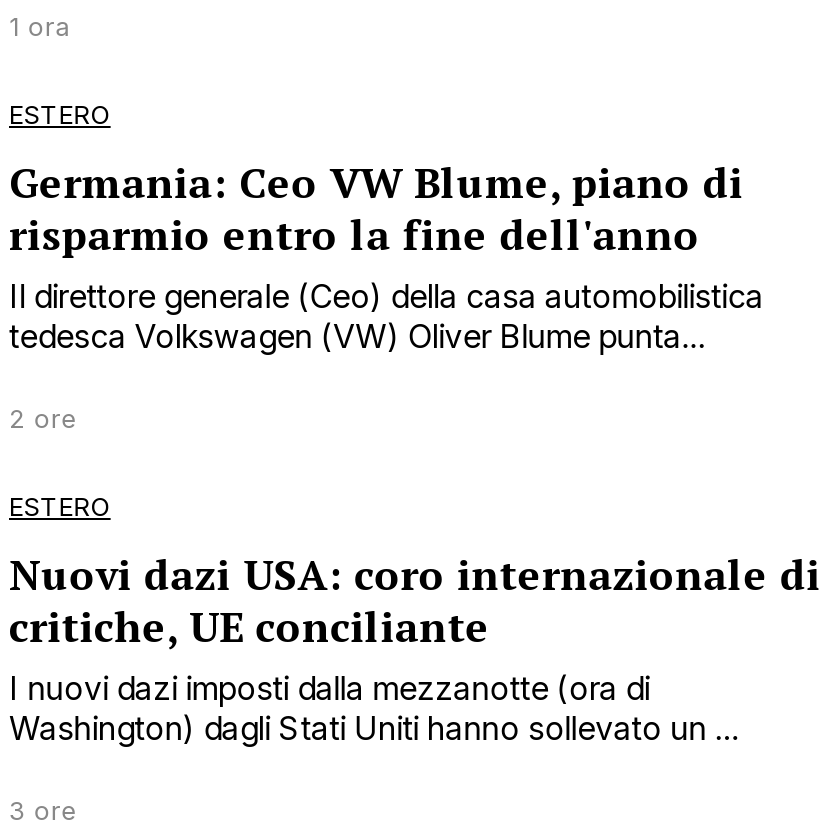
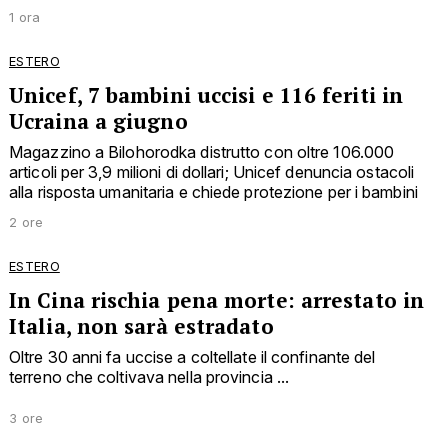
[9,153,764,355] Germania: Ceo VW Blume, piano di | risparmio entro la fine dell'anno | Il direttore generale (Ceo) della casa automobilistica | tedesca Volkswagen (VW) Oliver Blume punta... -> [9,81,418,202] Unicef, 7 bambini uccisi e 116 feriti in | Ucraina a giugno | Magazzino a Bilohorodka distrutto con oltre 106.000 | articoli per 3,9 milioni di dollari; Unicef denuncia ostacoli | alla risposta umanitaria e chiede protezione per i bambini
[9,545,821,747] Nuovi dazi USA: coro internazionale di | critiche, UE conciliante | I nuovi dazi imposti dalla mezzanotte (ora di | Washington) dagli Stati Uniti hanno sollevato un ... -> [9,286,424,387] In Cina rischia pena morte: arrestato in | Italia, non sarà estradato | Oltre 30 anni fa uccise a coltellate il confinante del | terreno che coltivava nella provincia ...

